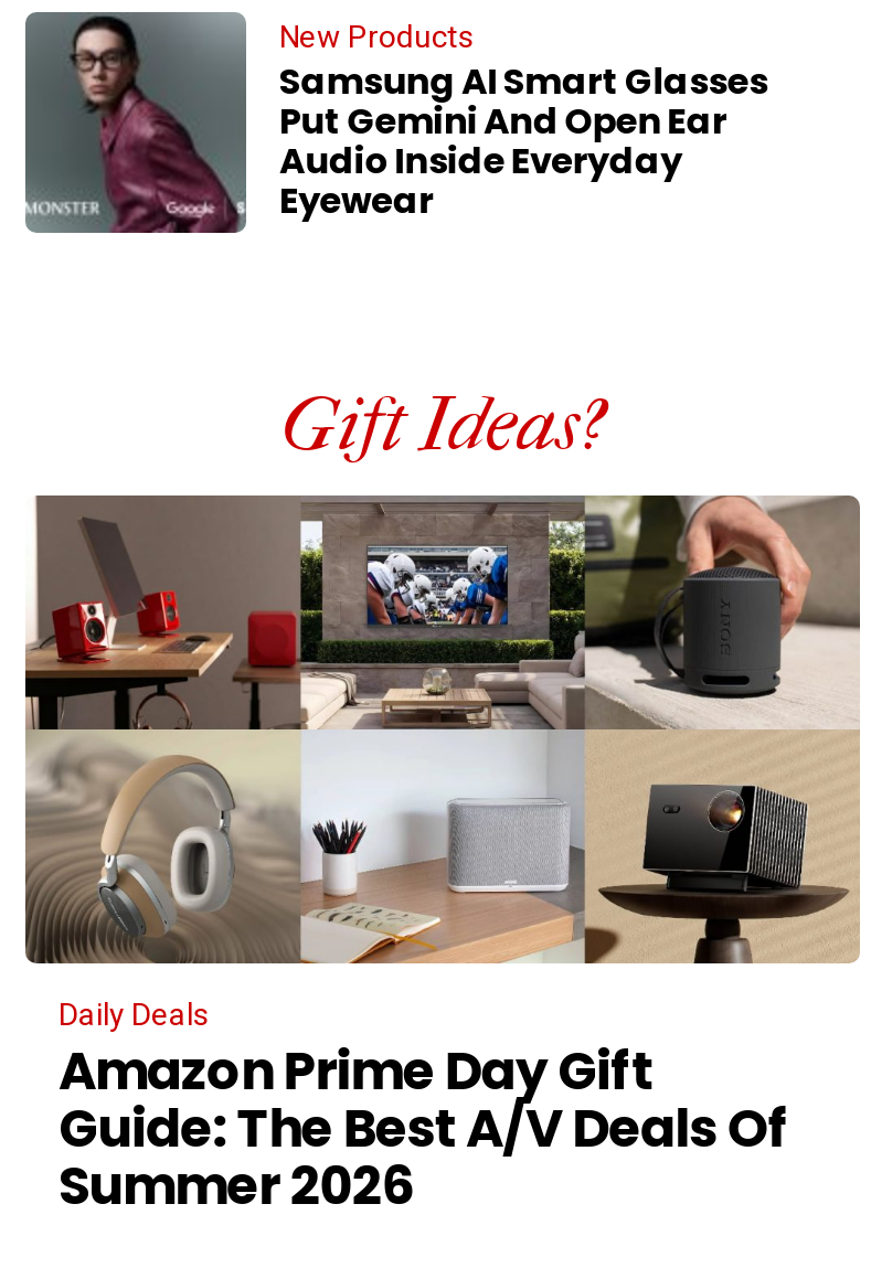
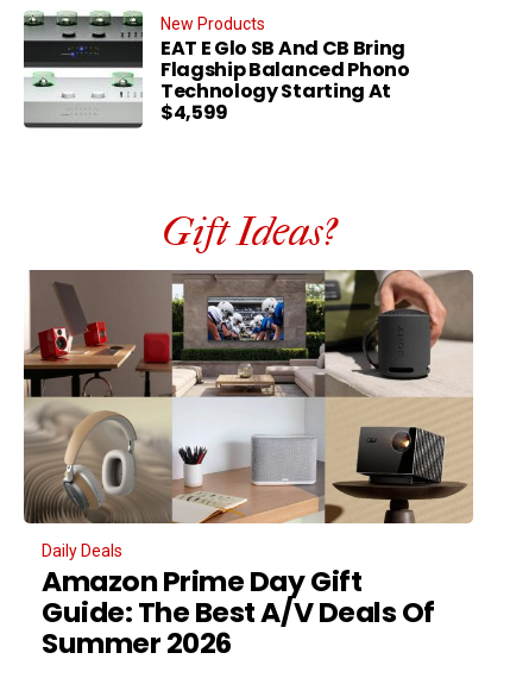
[23,11,768,234] [image] | Samsung AI Smart Glasses | Put Gemini And Open Ear | Audio Inside Everyday | Eyewear -> [24,11,410,128] [image] | EAT E Glo SB And CB Bring | Flagship Balanced Phono | Technology Starting At | $4,599

